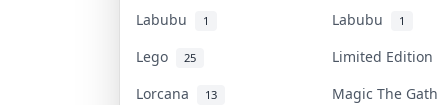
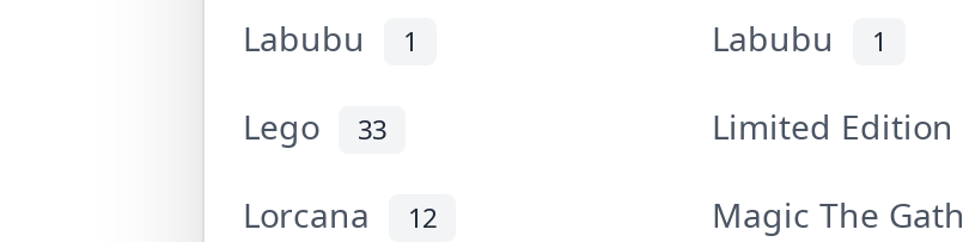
[136,46,196,65] Lego 25 -> [243,103,386,148] Lego 33
[136,83,217,102] Lorcana 13 -> [243,191,437,236] Lorcana 12

